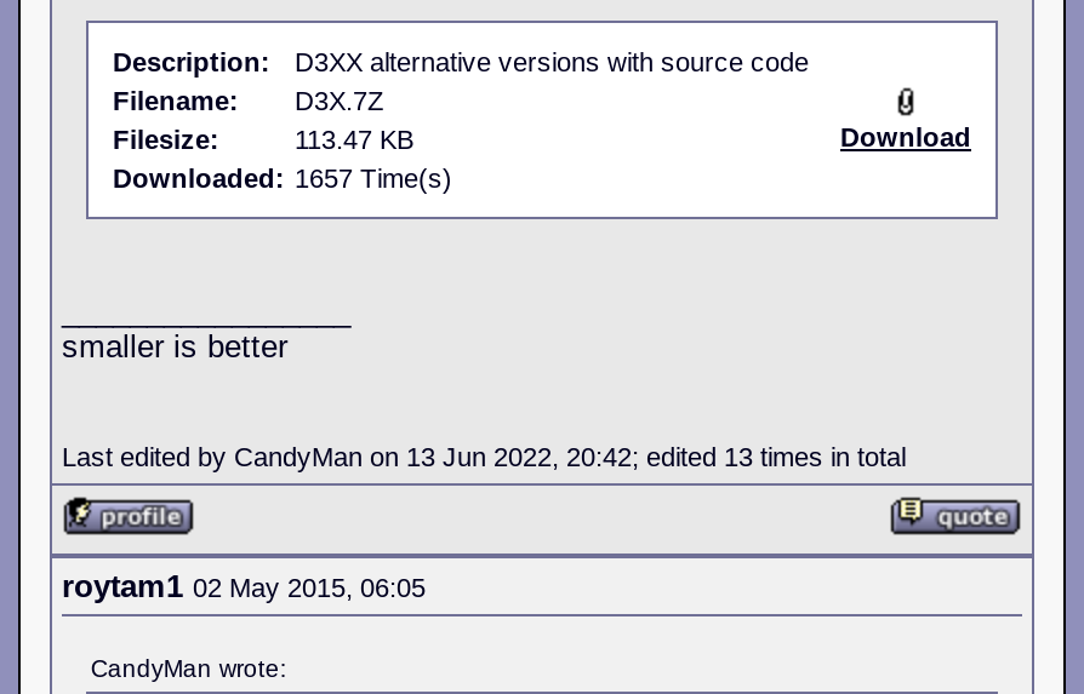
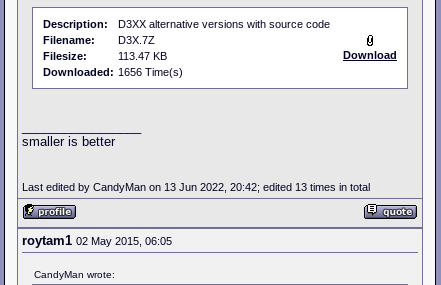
[113,164,452,193] Downloaded: 1657 Time(s) -> [43,66,183,78] Downloaded: 1656 Time(s)

